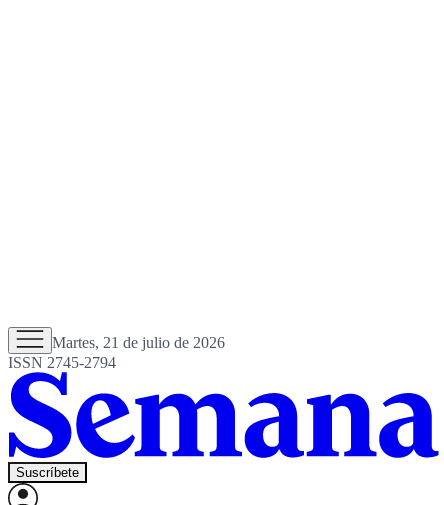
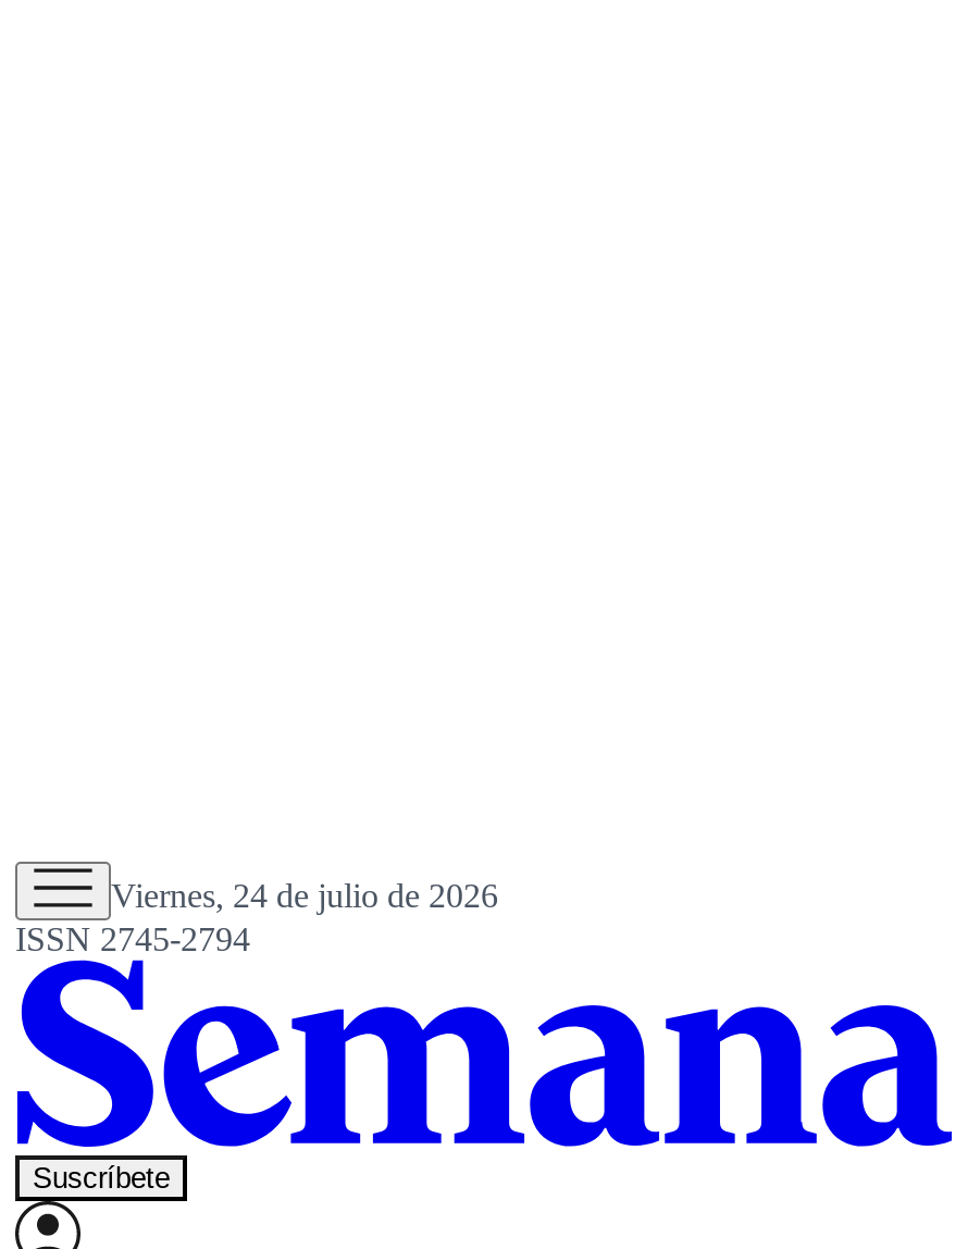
[52,334,225,351] Martes, 21 de julio de 2026 -> [111,877,498,914] Viernes, 24 de julio de 2026

